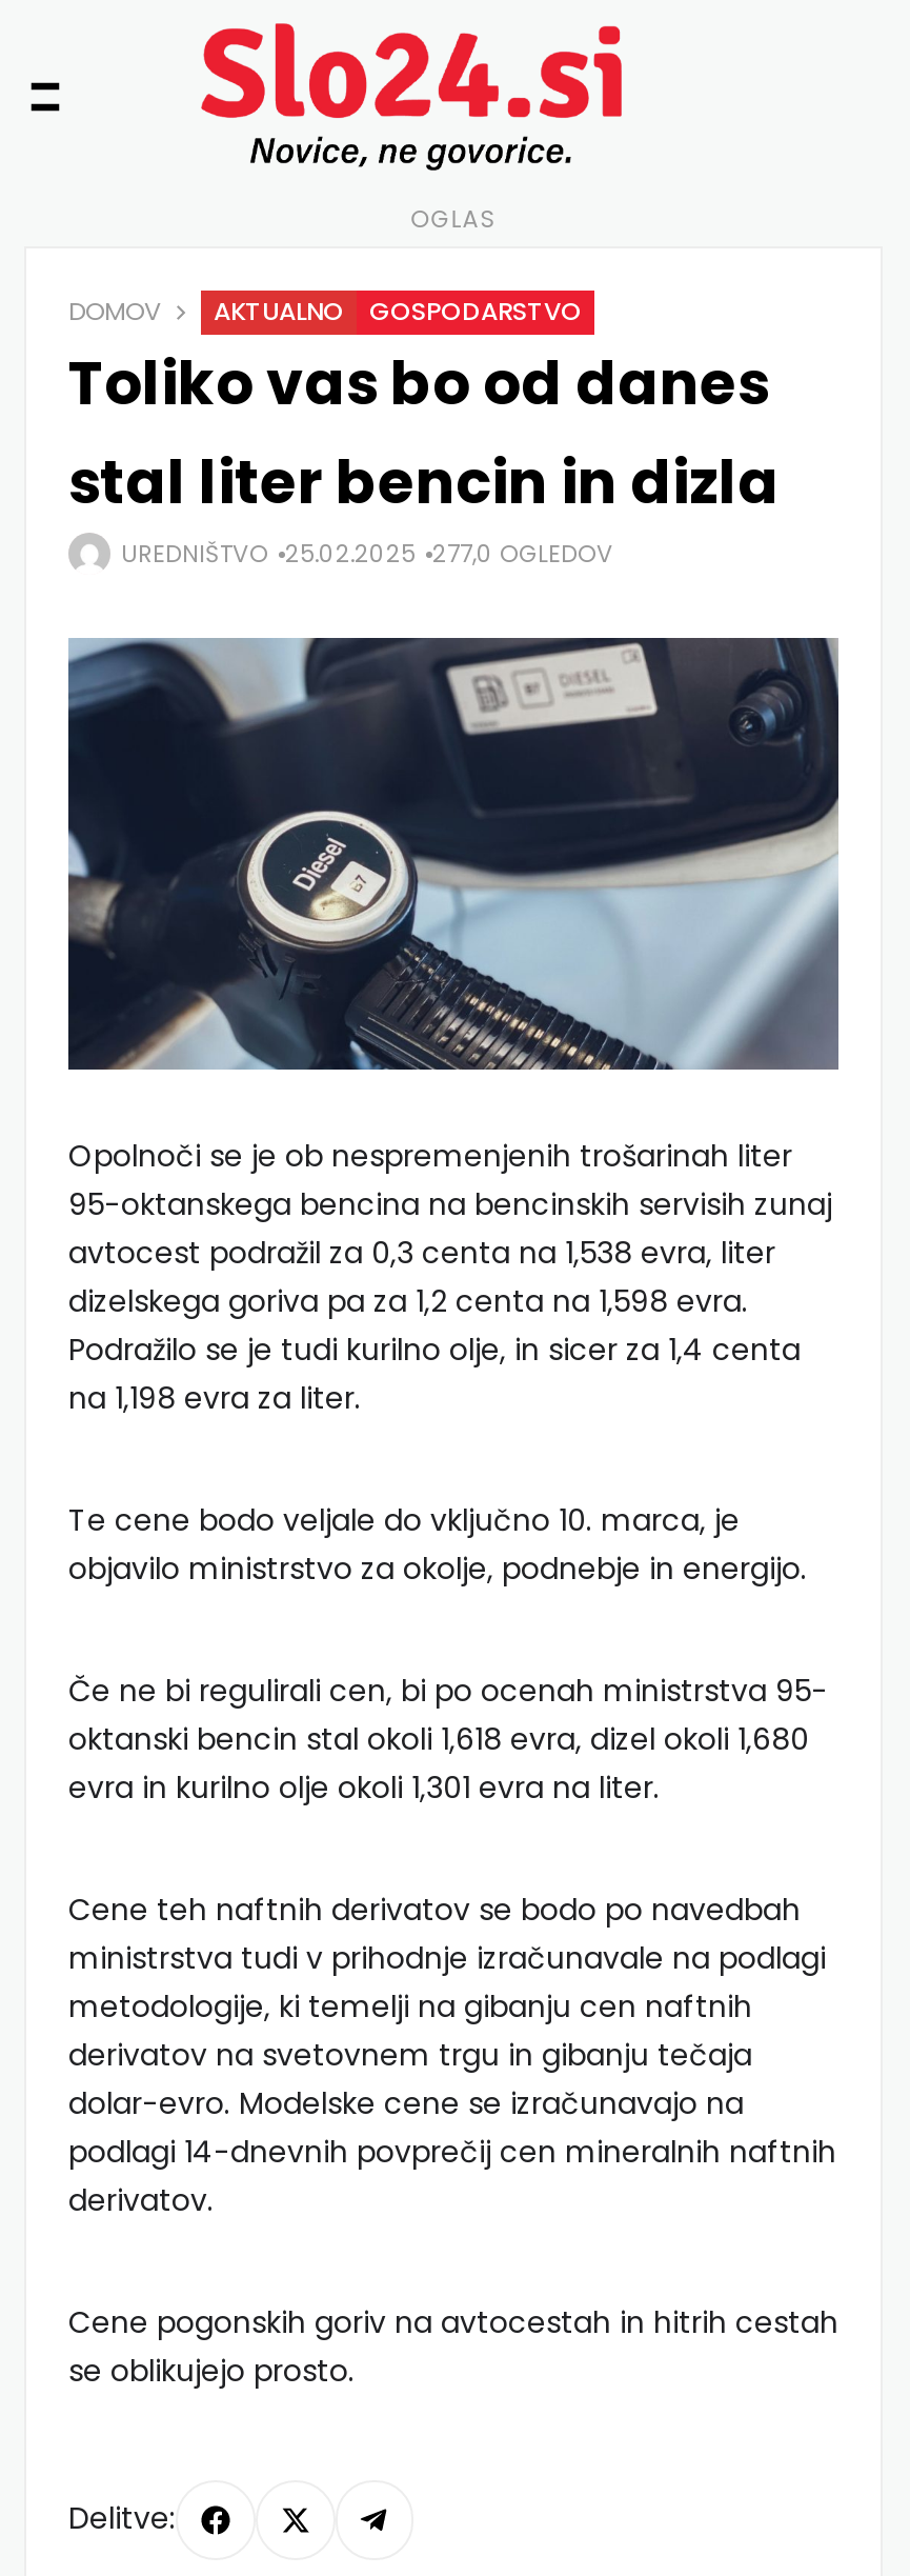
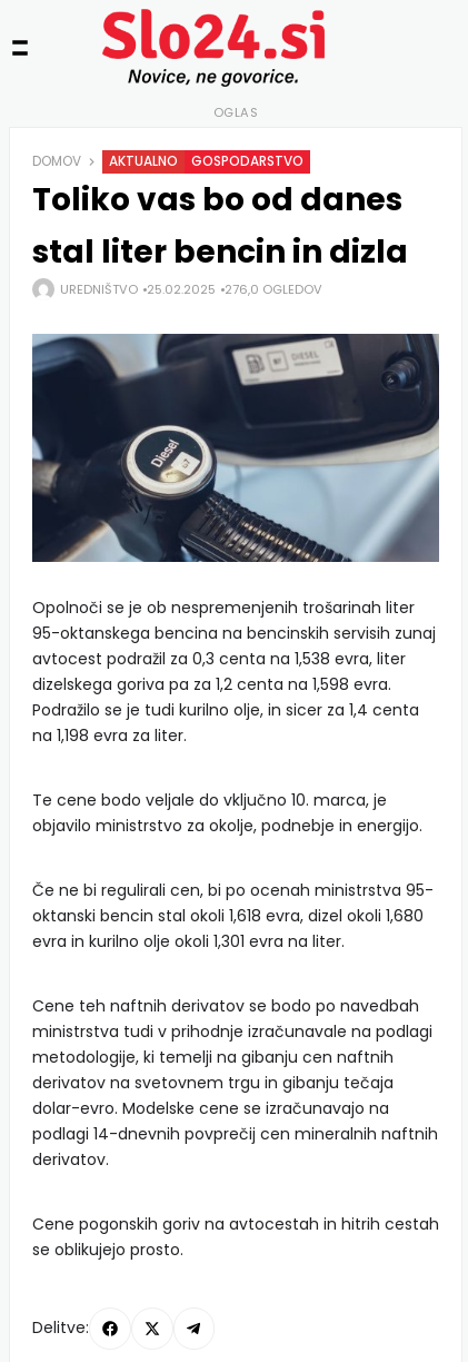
[121,537,613,571] UREDNIŠTVO 25.02.2025 277,0 OGLEDOV -> [60,280,322,298] UREDNIŠTVO 25.02.2025 276,0 OGLEDOV

